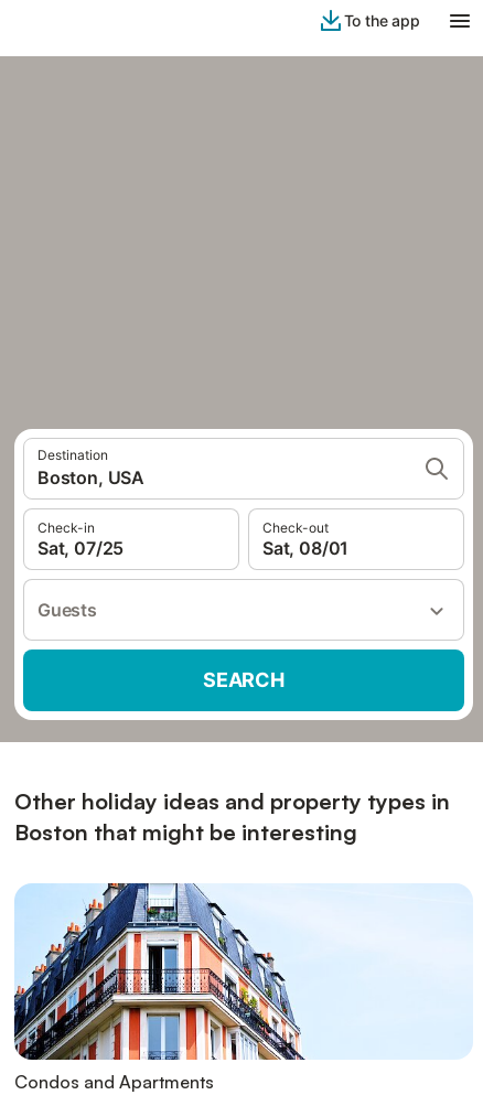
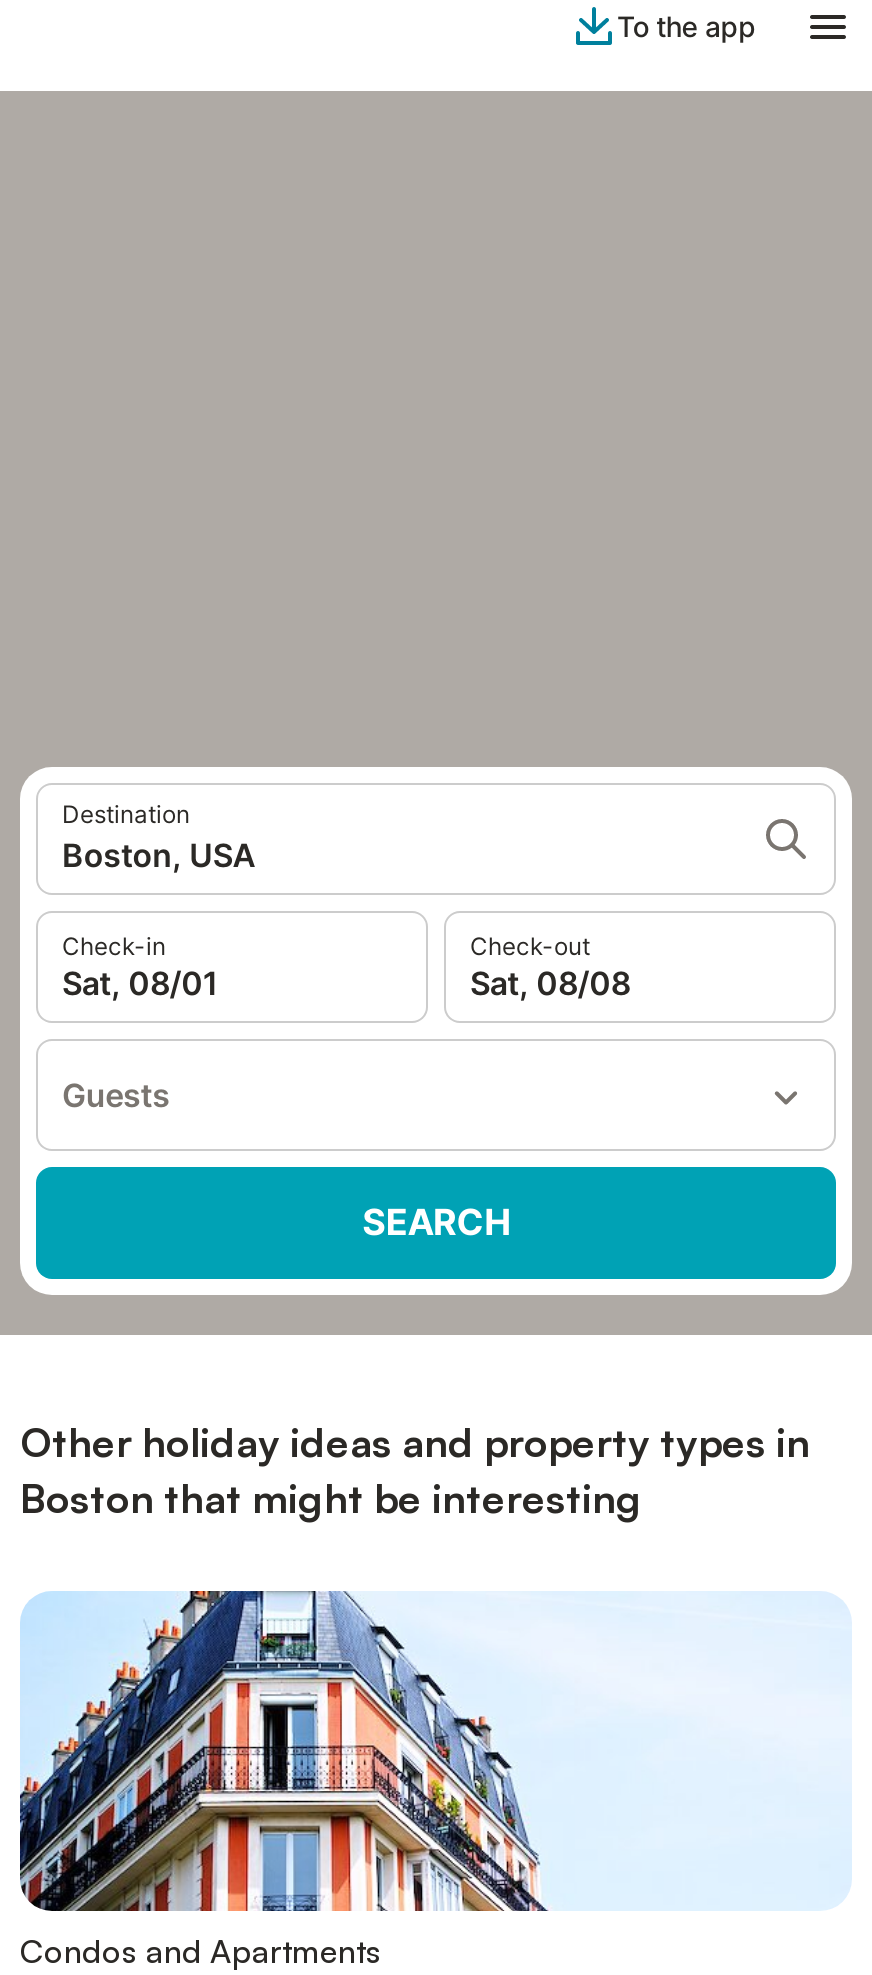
[37,537,124,559] Sat, 07/25 -> [62,963,218,1003] Sat, 08/01
[262,537,349,559] Sat, 08/01 -> [470,963,630,1003] Sat, 08/08

